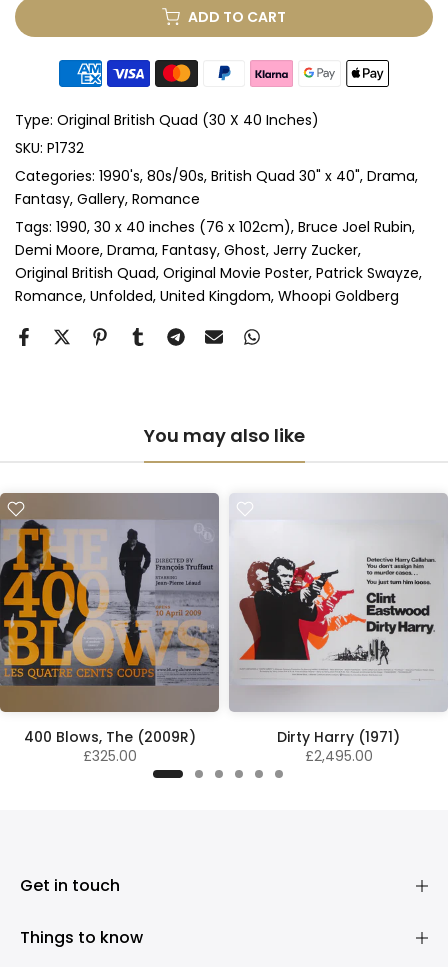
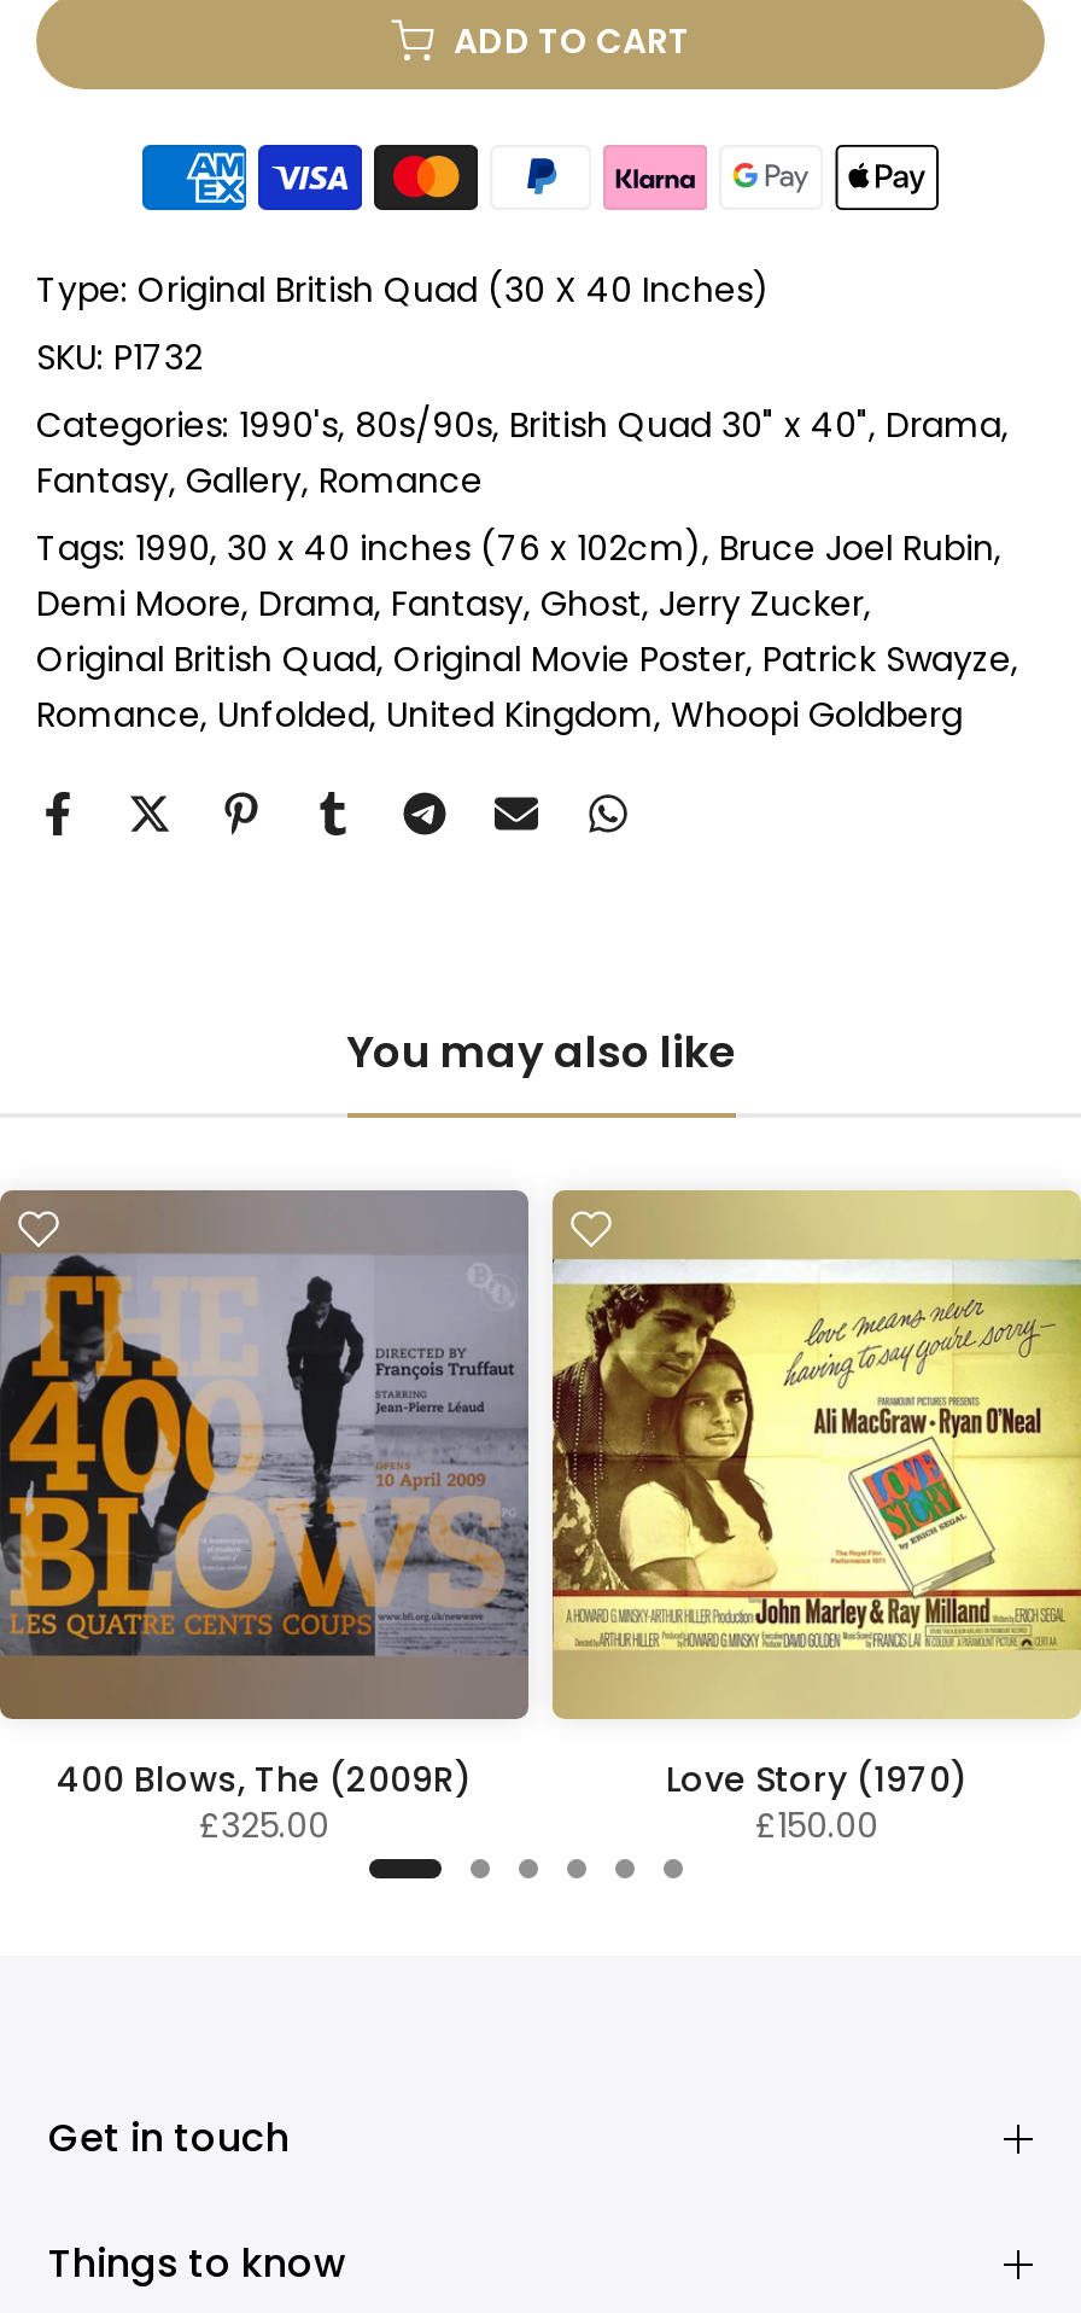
[229,493,445,766] [image] | Dirty Harry (1971) | £2,495.00 -> [550,1188,1074,1850] [image] | Love Story (1970) | £150.00

